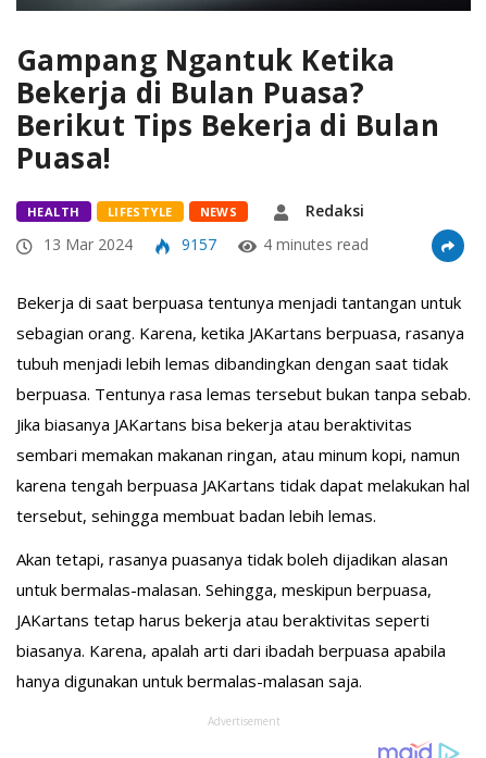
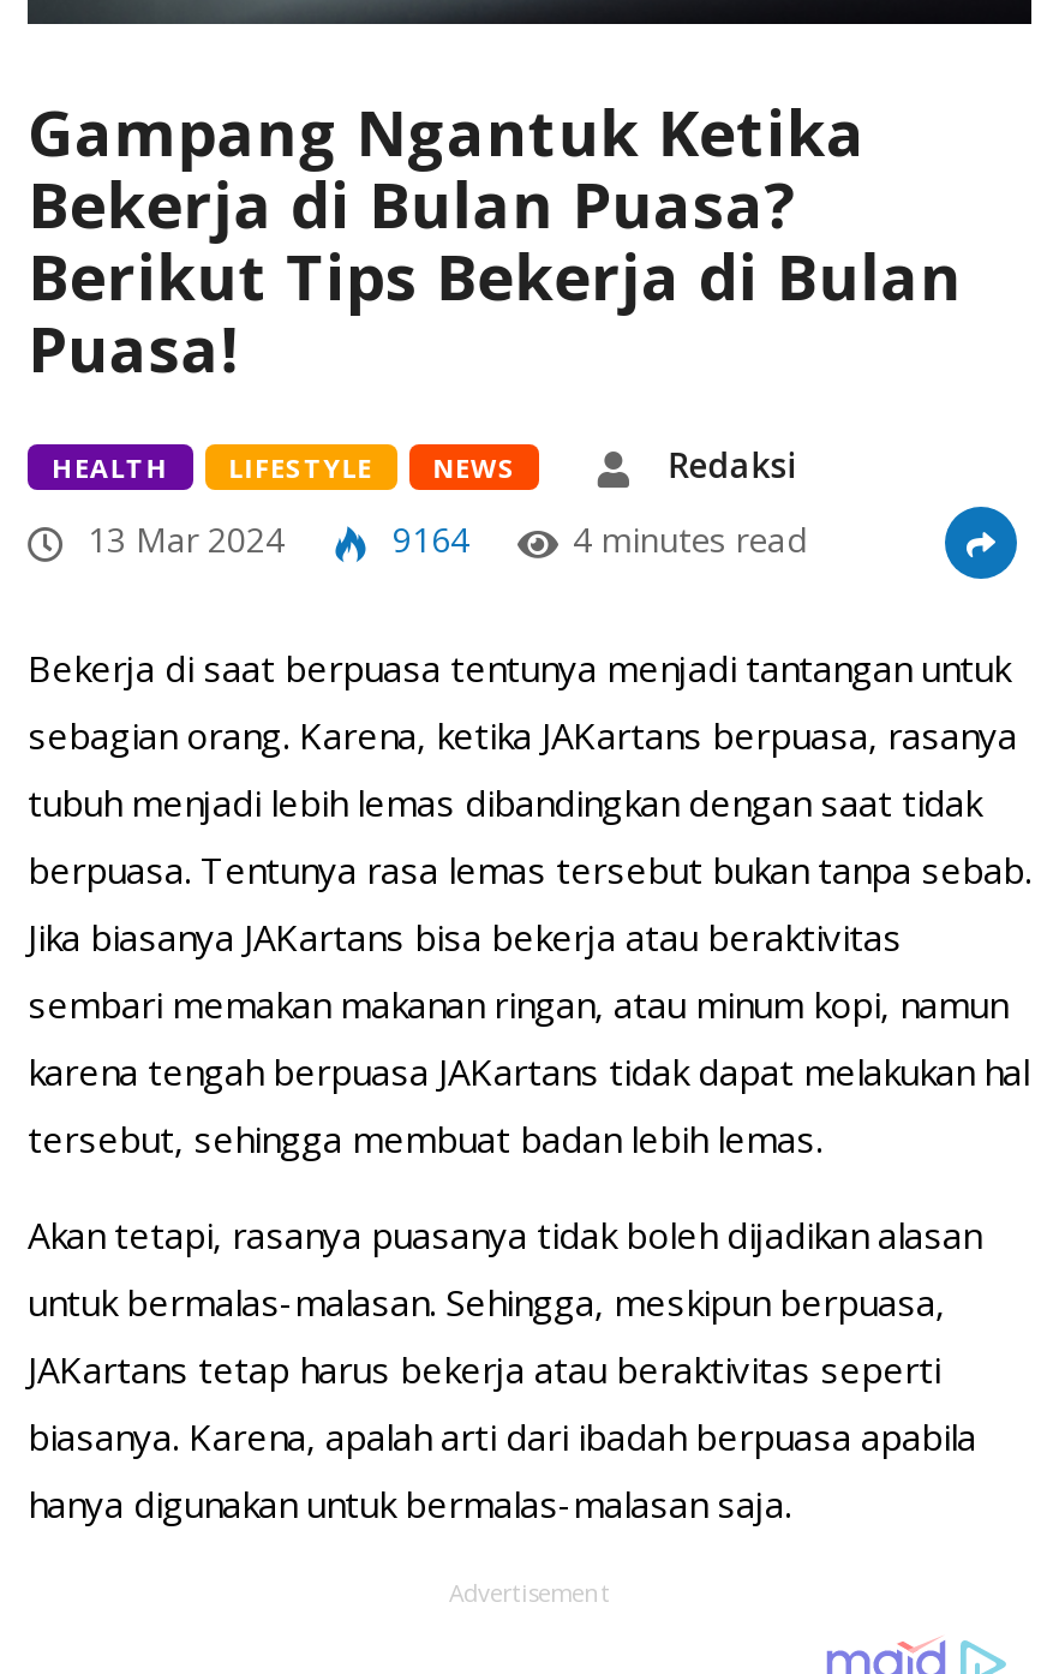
[177,234,216,254] 9157 -> [383,516,469,562] 9164

